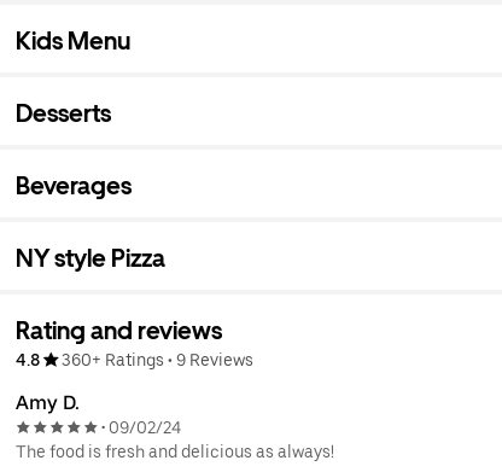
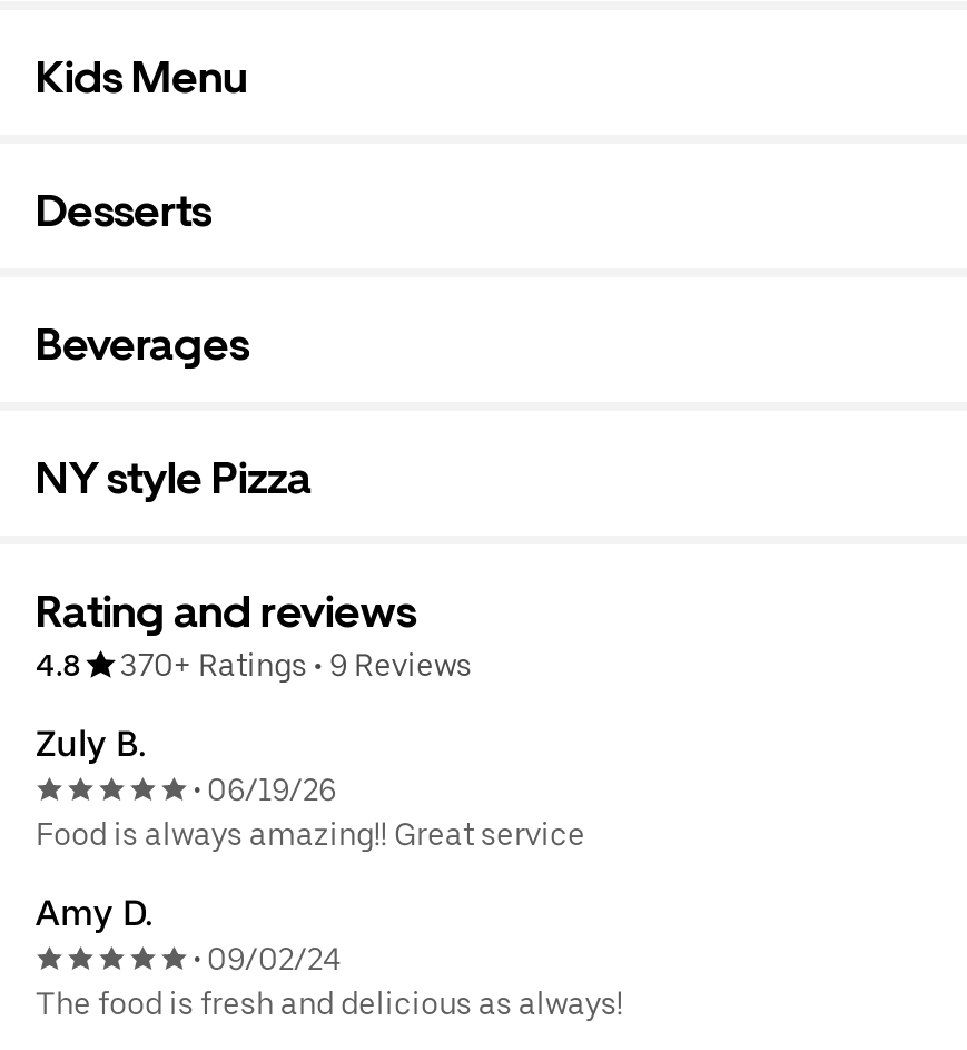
[62,350,253,370] 360+ Ratings • 9 Reviews -> [36,646,585,851] 370+ Ratings • 9 Reviews | Zuly B. | • 06/19/26 | Food is always amazing!! Great service

